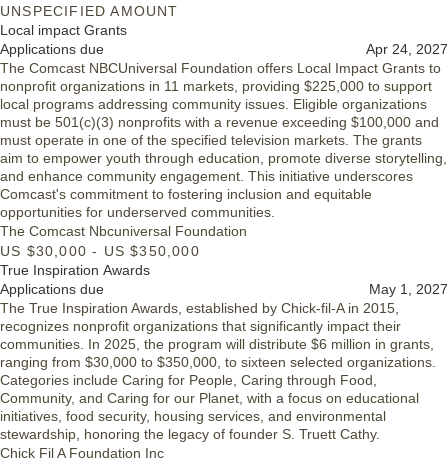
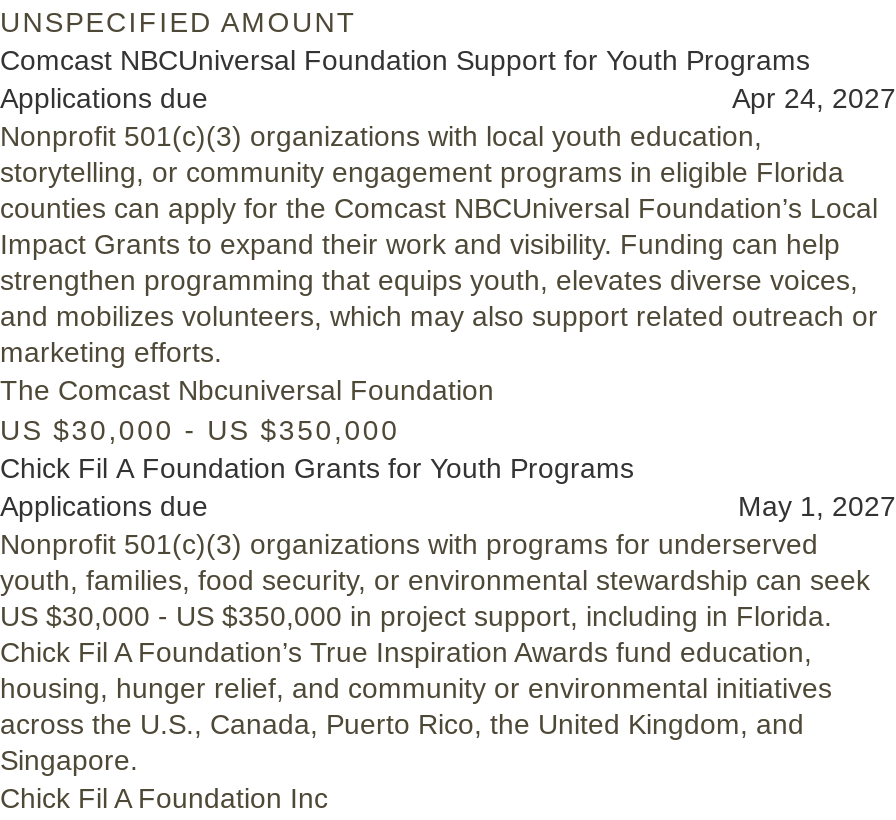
[0,22,127,38] Local impact Grants -> [0,44,810,76] Comcast NBCUniversal Foundation Support for Youth Programs
[0,60,447,220] The Comcast NBCUniversal Foundation offers Local Impact Grants to | nonprofit organizations in 11 markets, providing $225,000 to support | local programs addressing community issues. Eligible organizations | must be 501(c)(3) nonprofits with a revenue exceeding $100,000 and | must operate in one of the specified television markets. The grants | aim to empower youth through education, promote diverse storytelling, | and enhance community engagement. This initiative underscores | Comcast's commitment to fostering inclusion and equitable | opportunities for underserved communities. -> [0,120,878,368] Nonprofit 501(c)(3) organizations with local youth education, | storytelling, or community engagement programs in eligible Florida | counties can apply for the Comcast NBCUniversal Foundation’s Local | Impact Grants to expand their work and visibility. Funding can help | strengthen programming that equips youth, elevates diverse voices, | and mobilizes volunteers, which may also support related outreach or | marketing efforts.
[0,262,150,278] True Inspiration Awards -> [0,452,634,484] Chick Fil A Foundation Grants for Youth Programs
[0,300,436,442] The True Inspiration Awards, established by Chick-fil-A in 2015, | recognizes nonprofit organizations that significantly impact their | communities. In 2025, the program will distribute $6 million in grants, | ranging from $30,000 to $350,000, to sixteen selected organizations. | Categories include Caring for People, Caring through Food, | Community, and Caring for our Planet, with a focus on educational | initiatives, food security, housing services, and environmental | stewardship, honoring the legacy of founder S. Truett Cathy. -> [0,528,870,776] Nonprofit 501(c)(3) organizations with programs for underserved | youth, families, food security, or environmental stewardship can seek | US $30,000 - US $350,000 in project support, including in Florida. | Chick Fil A Foundation’s True Inspiration Awards fund education, | housing, hunger relief, and community or environmental initiatives | across the U.S., Canada, Puerto Rico, the United Kingdom, and | Singapore.

